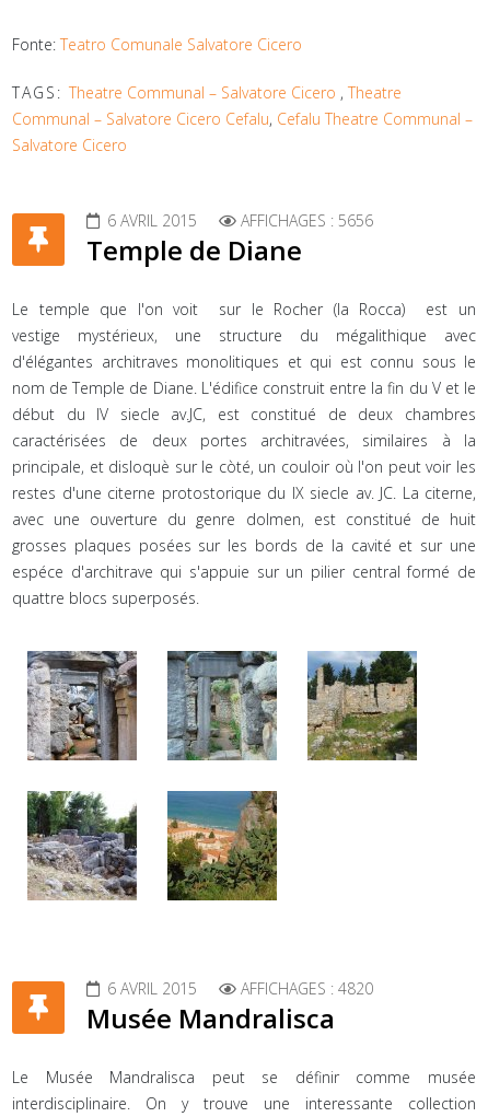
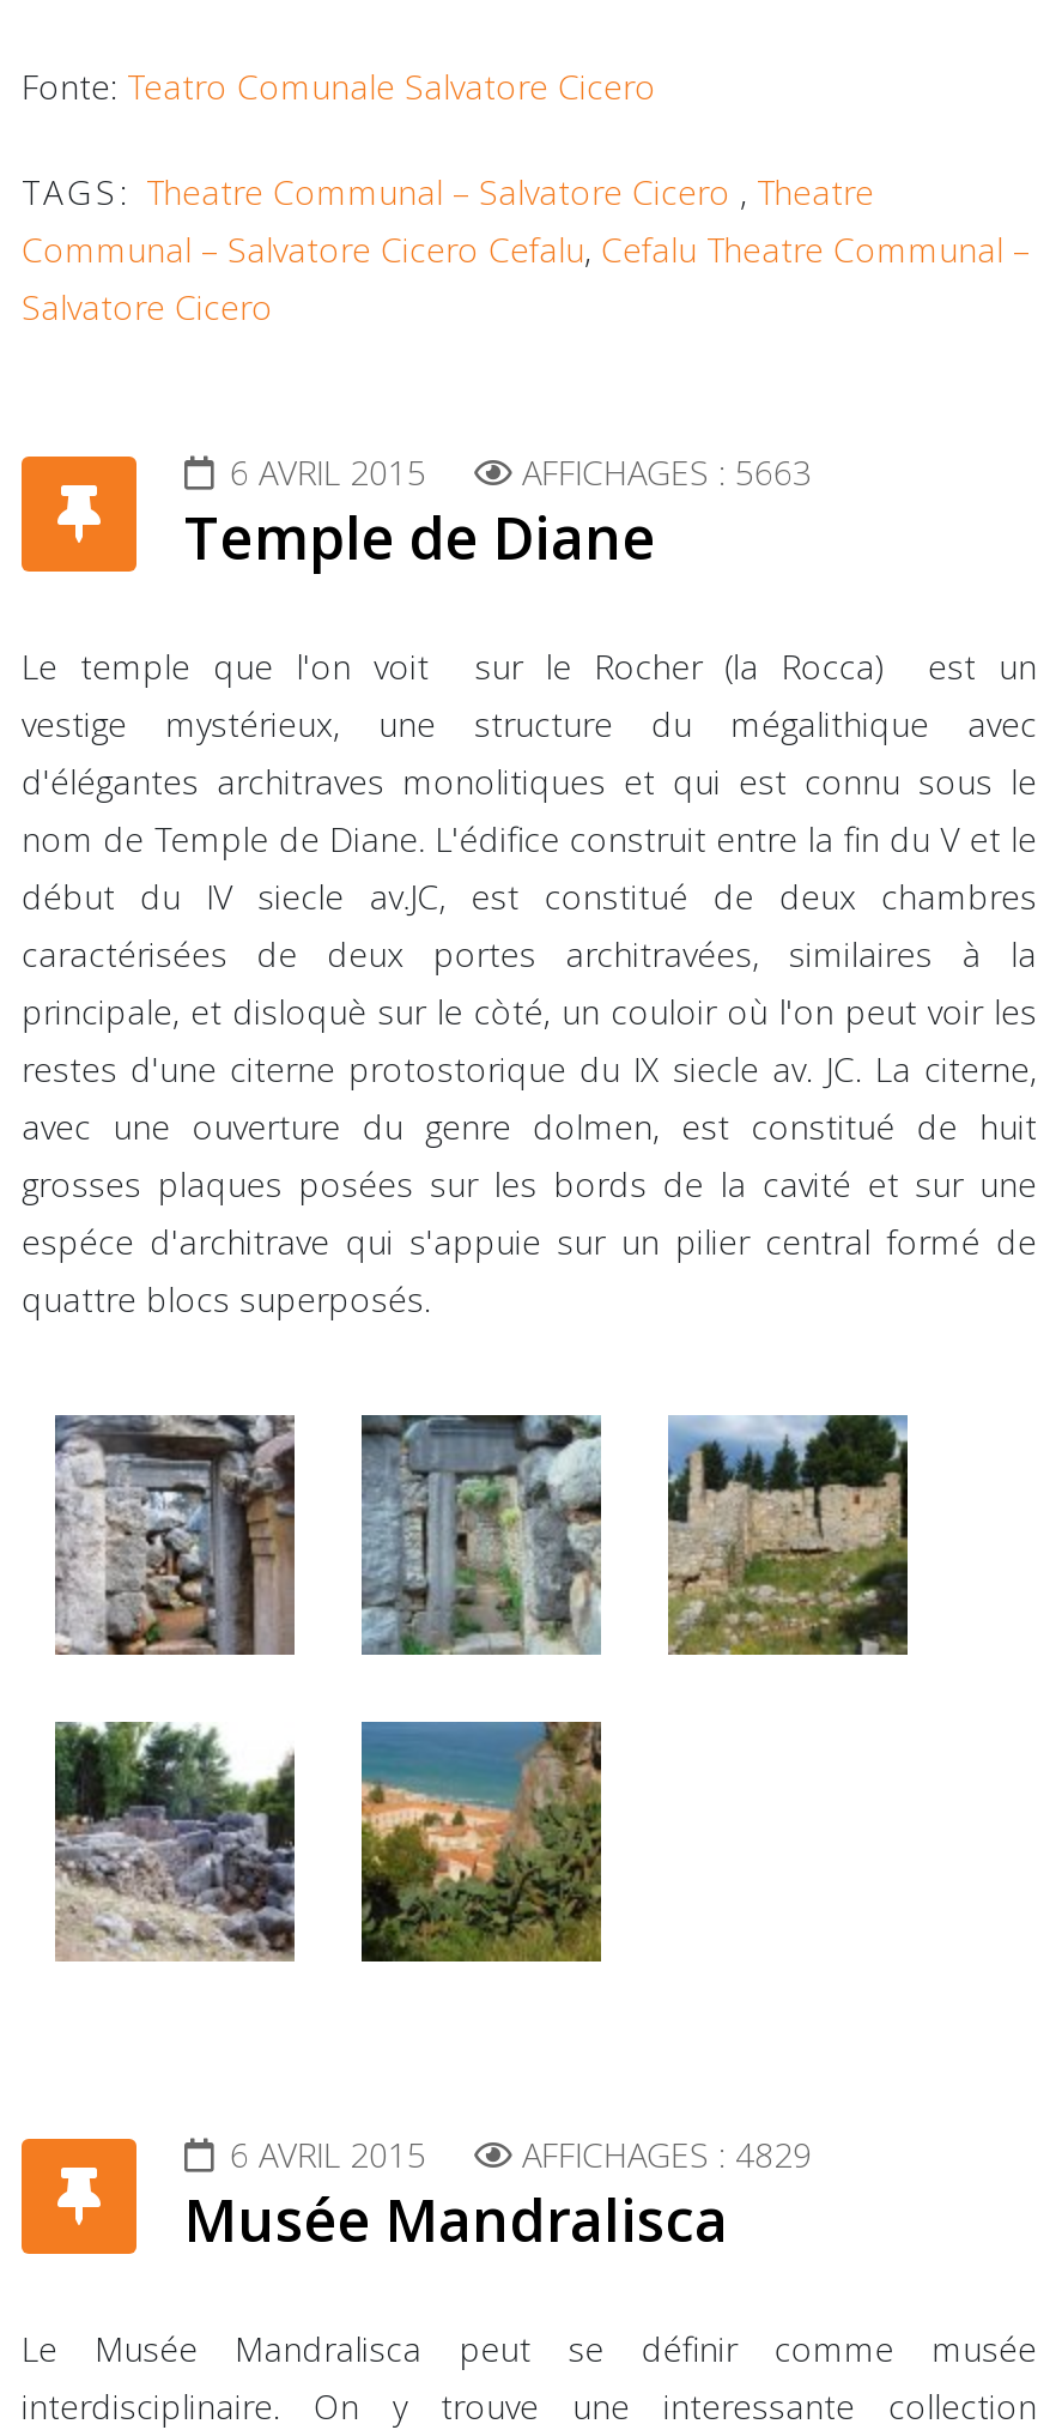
[241,210,373,231] AFFICHAGES : 5656 -> [522,449,812,495] AFFICHAGES : 5663
[241,978,373,999] AFFICHAGES : 4820 -> [522,2132,812,2177] AFFICHAGES : 4829

